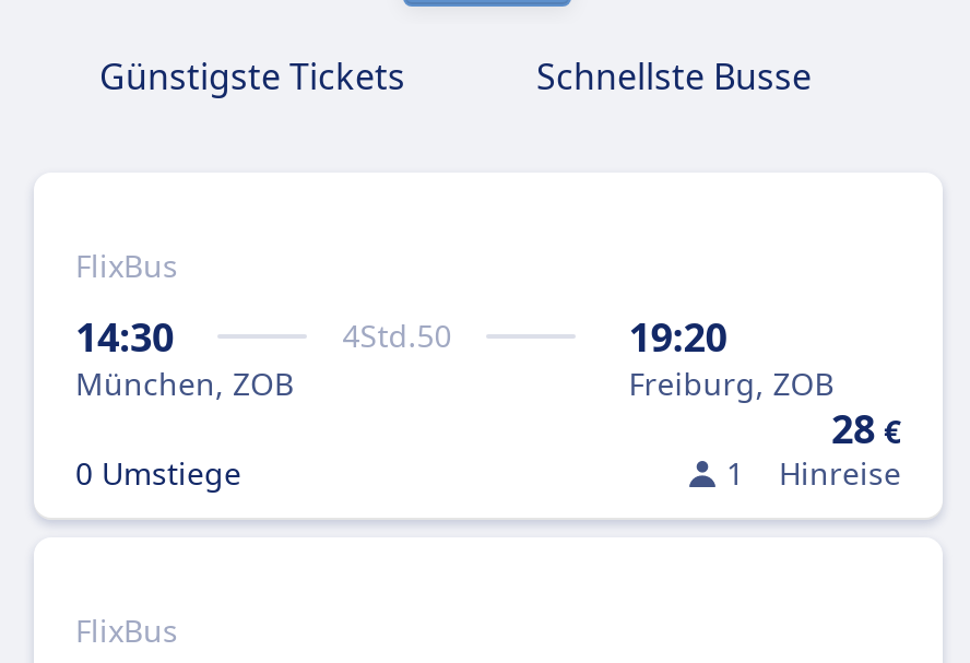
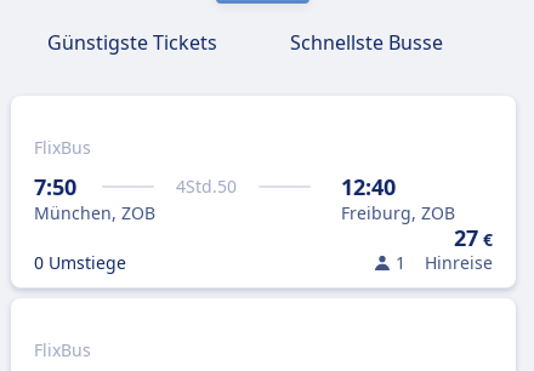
[75,310,174,363] 14:30 -> [34,172,76,201] 7:50
[629,310,727,363] 19:20 -> [341,172,396,201] 12:40
[831,402,901,454] 28 € -> [454,223,493,252] 27 €

